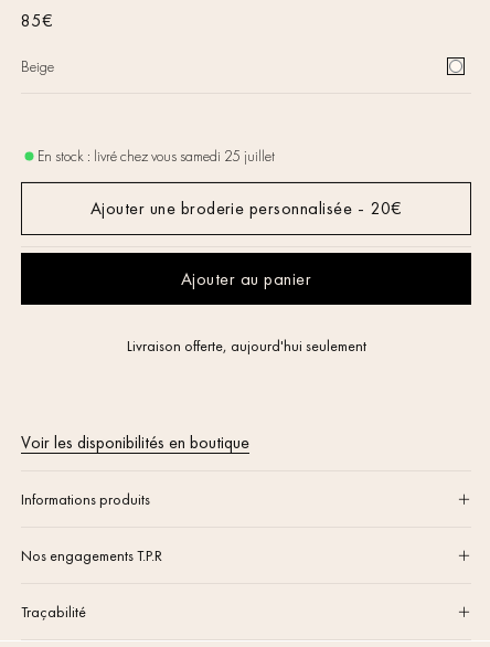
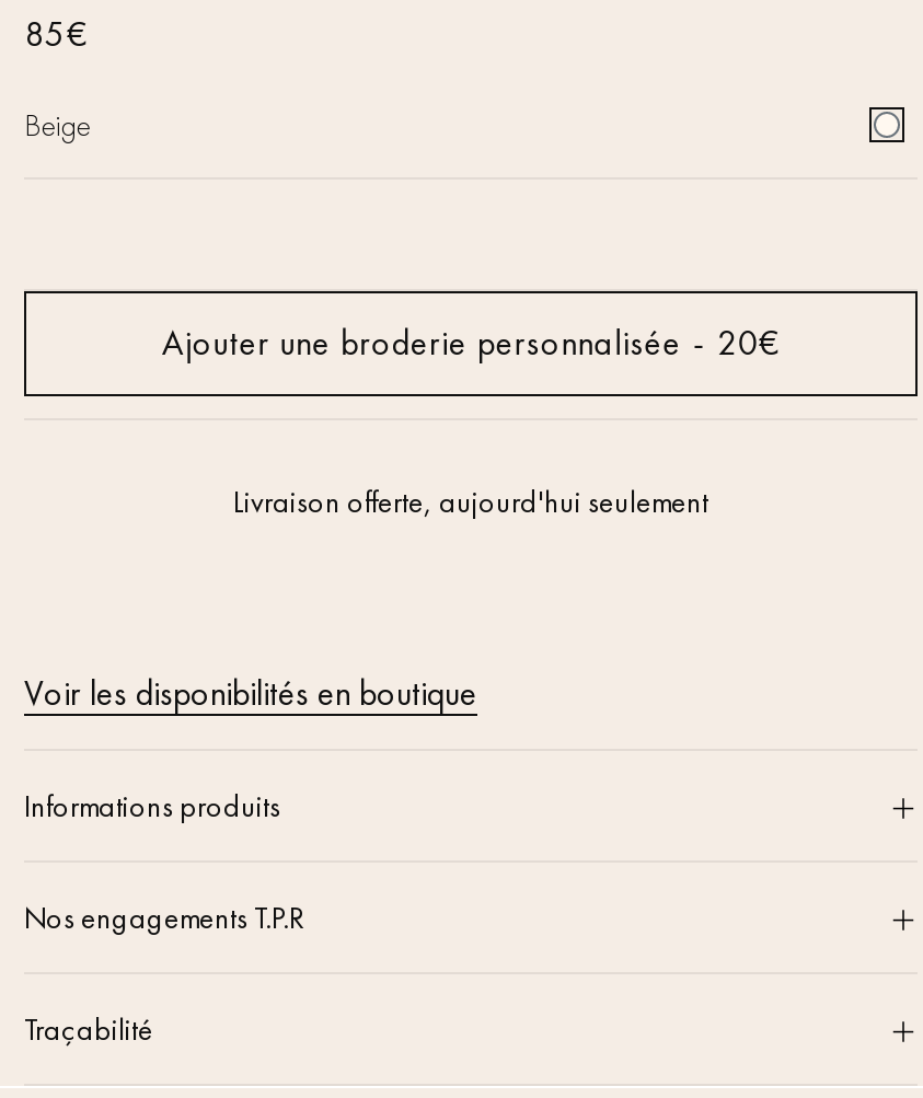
[38,146,275,166] En stock: livré chez vous samedi 25 juillet -> none
[181,267,311,290] Ajouter au panier -> none

